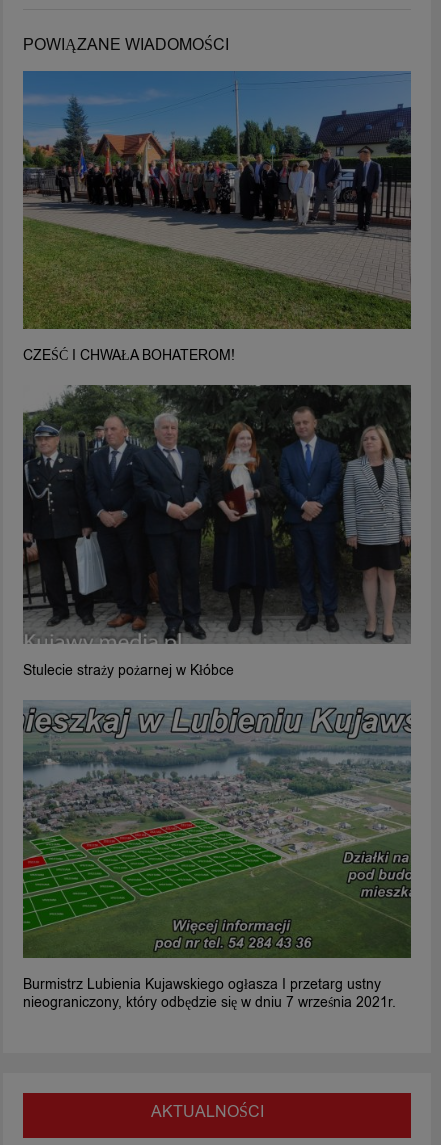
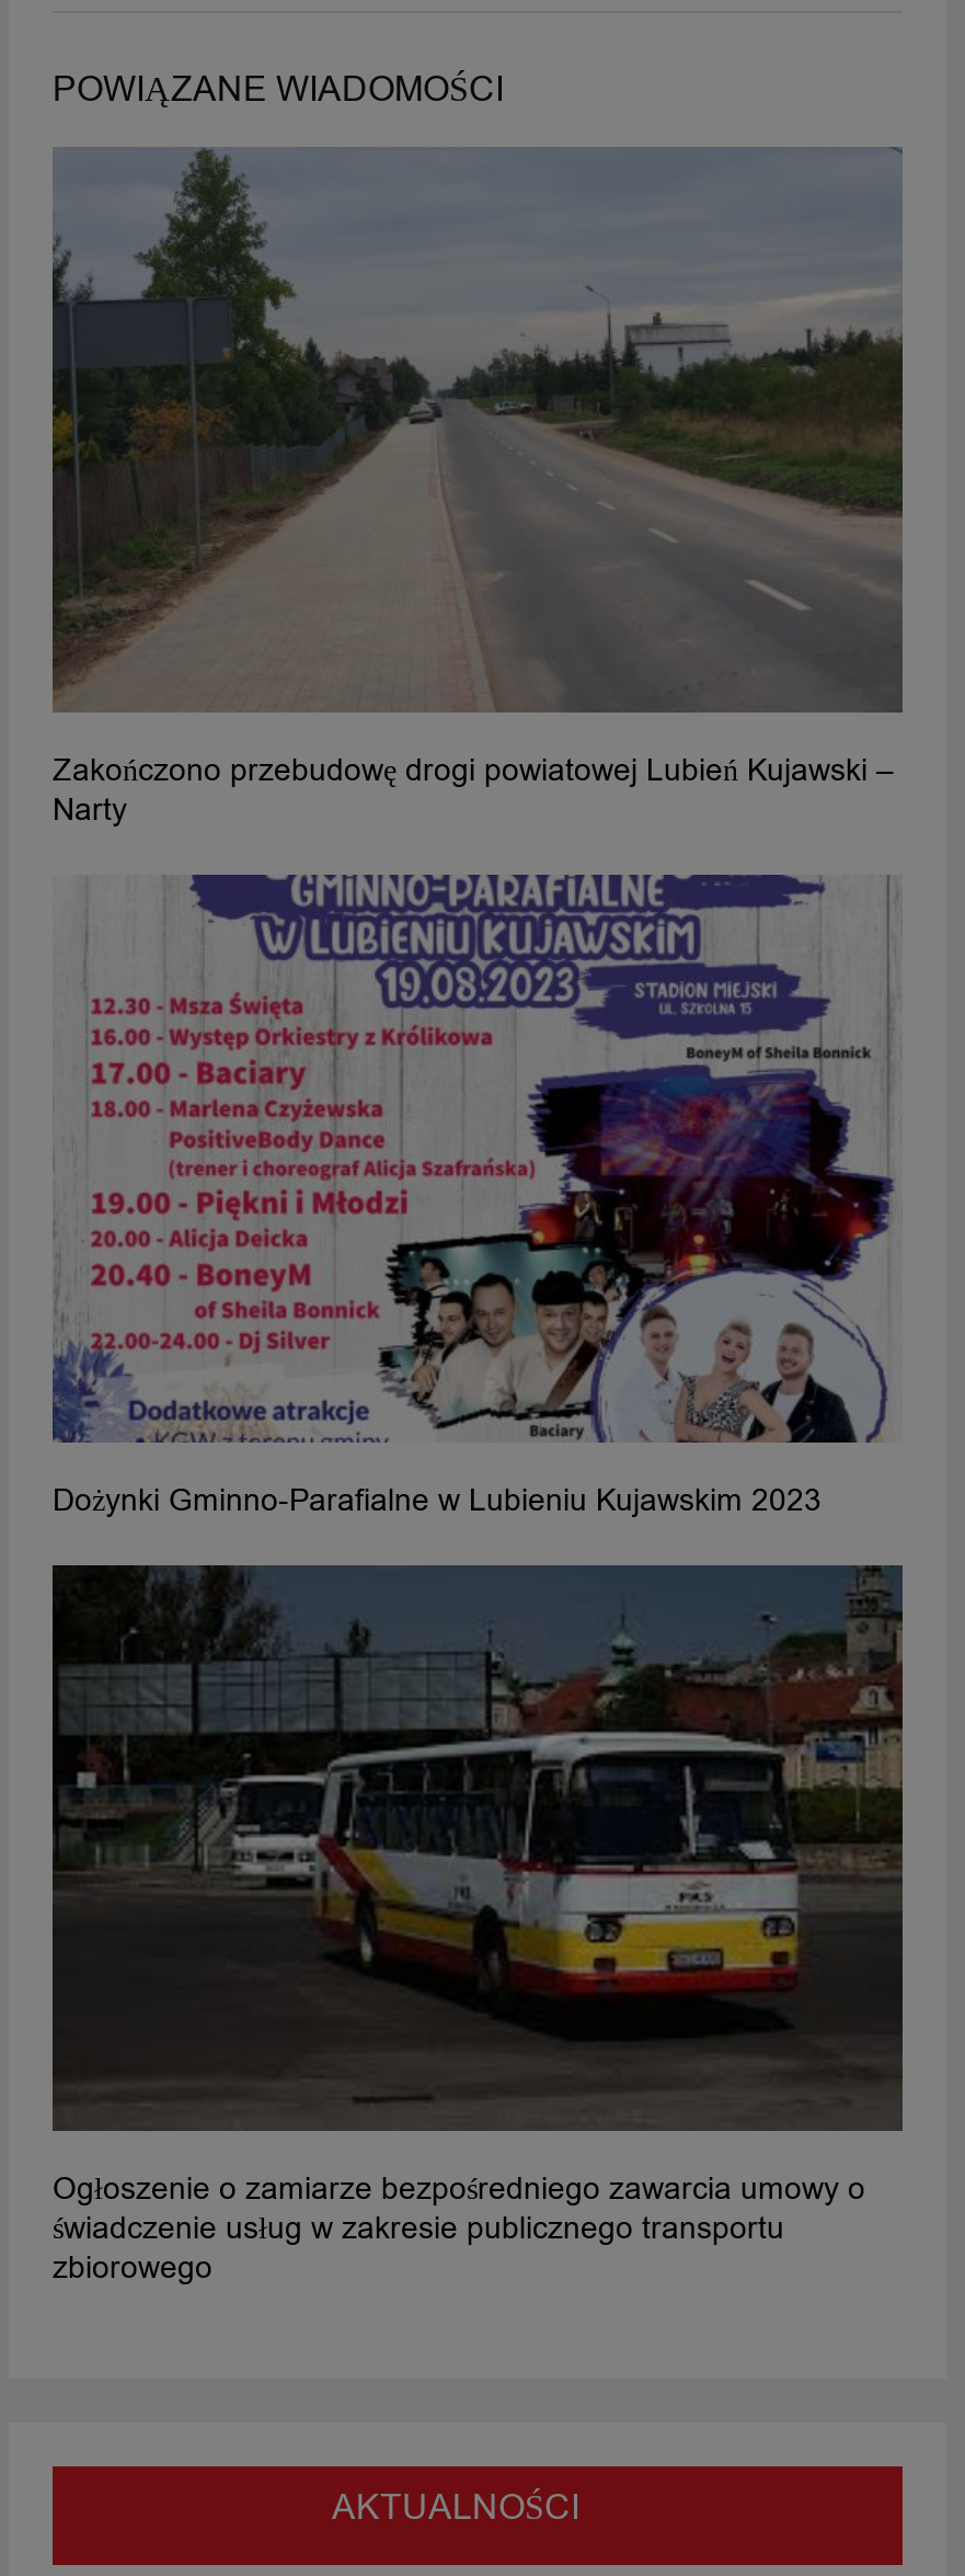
[22,71,411,303] [image] -> [50,147,903,713] [image]
[23,346,235,365] CZEŚĆ I CHWAŁA BOHATEROM! -> [53,750,894,831] Zakończono przebudowę drogi powiatowej Lubień Kujawski – | Narty
[22,384,412,680] [image] | Stulecie straży pożarnej w Kłóbce -> [53,873,903,1521] [image] | Dożynki Gminno-Parafialne w Lubieniu Kujawskim 2023
[22,701,411,1012] [image] | Burmistrz Lubienia Kujawskiego ogłasza I przetarg ustny | nieograniczony, który odbędzie się w dniu 7 września 2021r. -> [50,1563,905,2290] [image] | Ogłoszenie o zamiarze bezpośredniego zawarcia umowy o | świadczenie usług w zakresie publicznego transportu | zbiorowego

